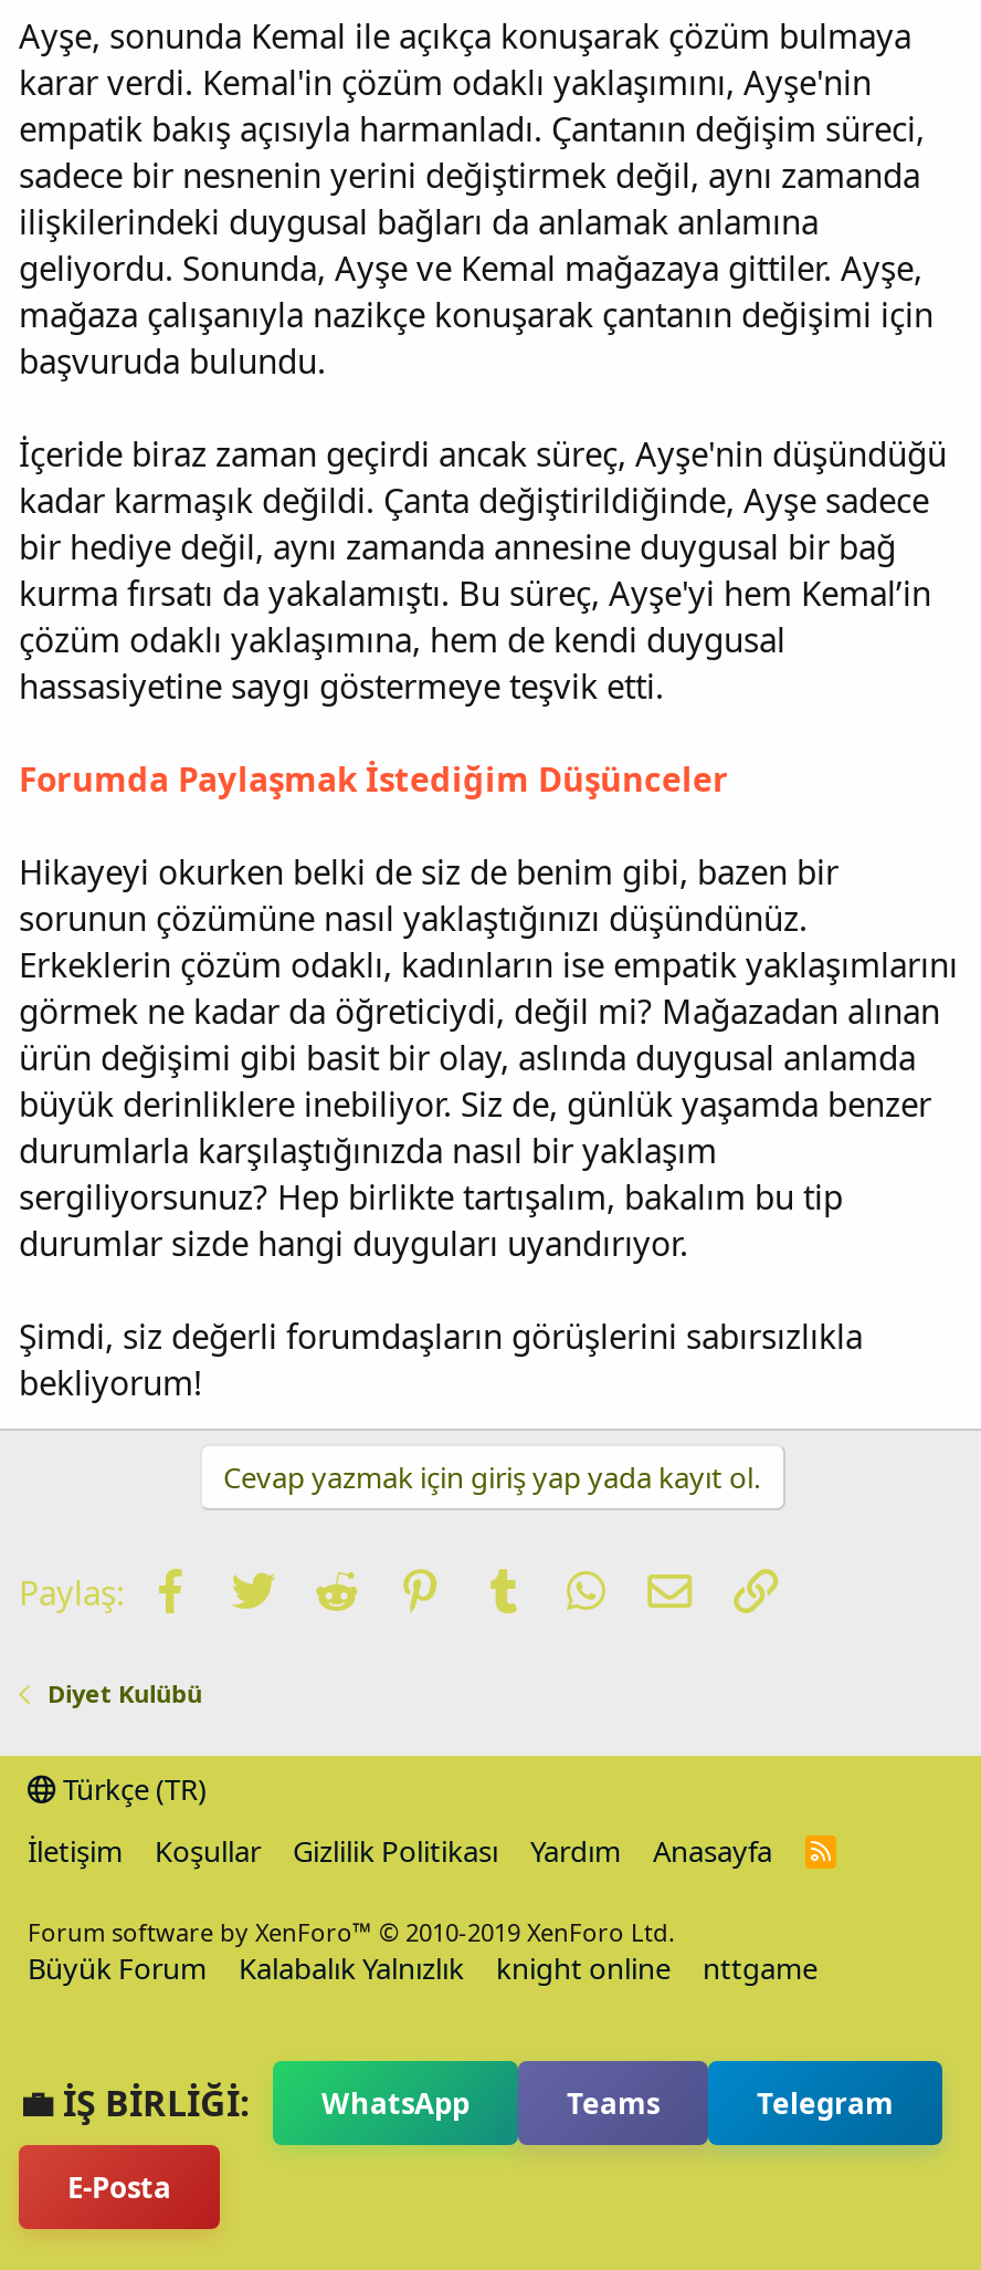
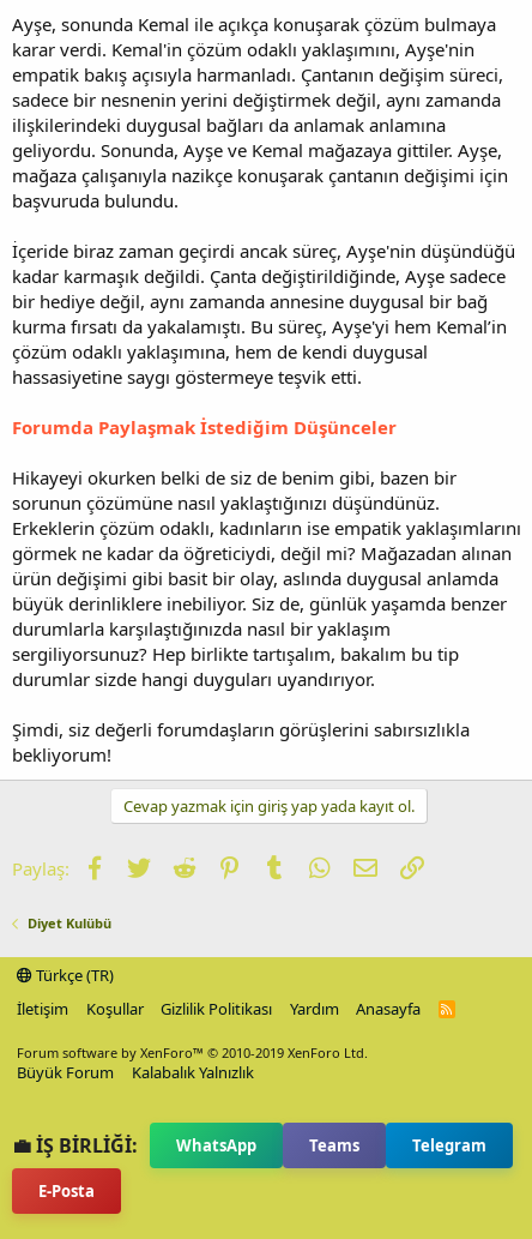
[496,1948,818,1988] knight online | nttgame -> none

